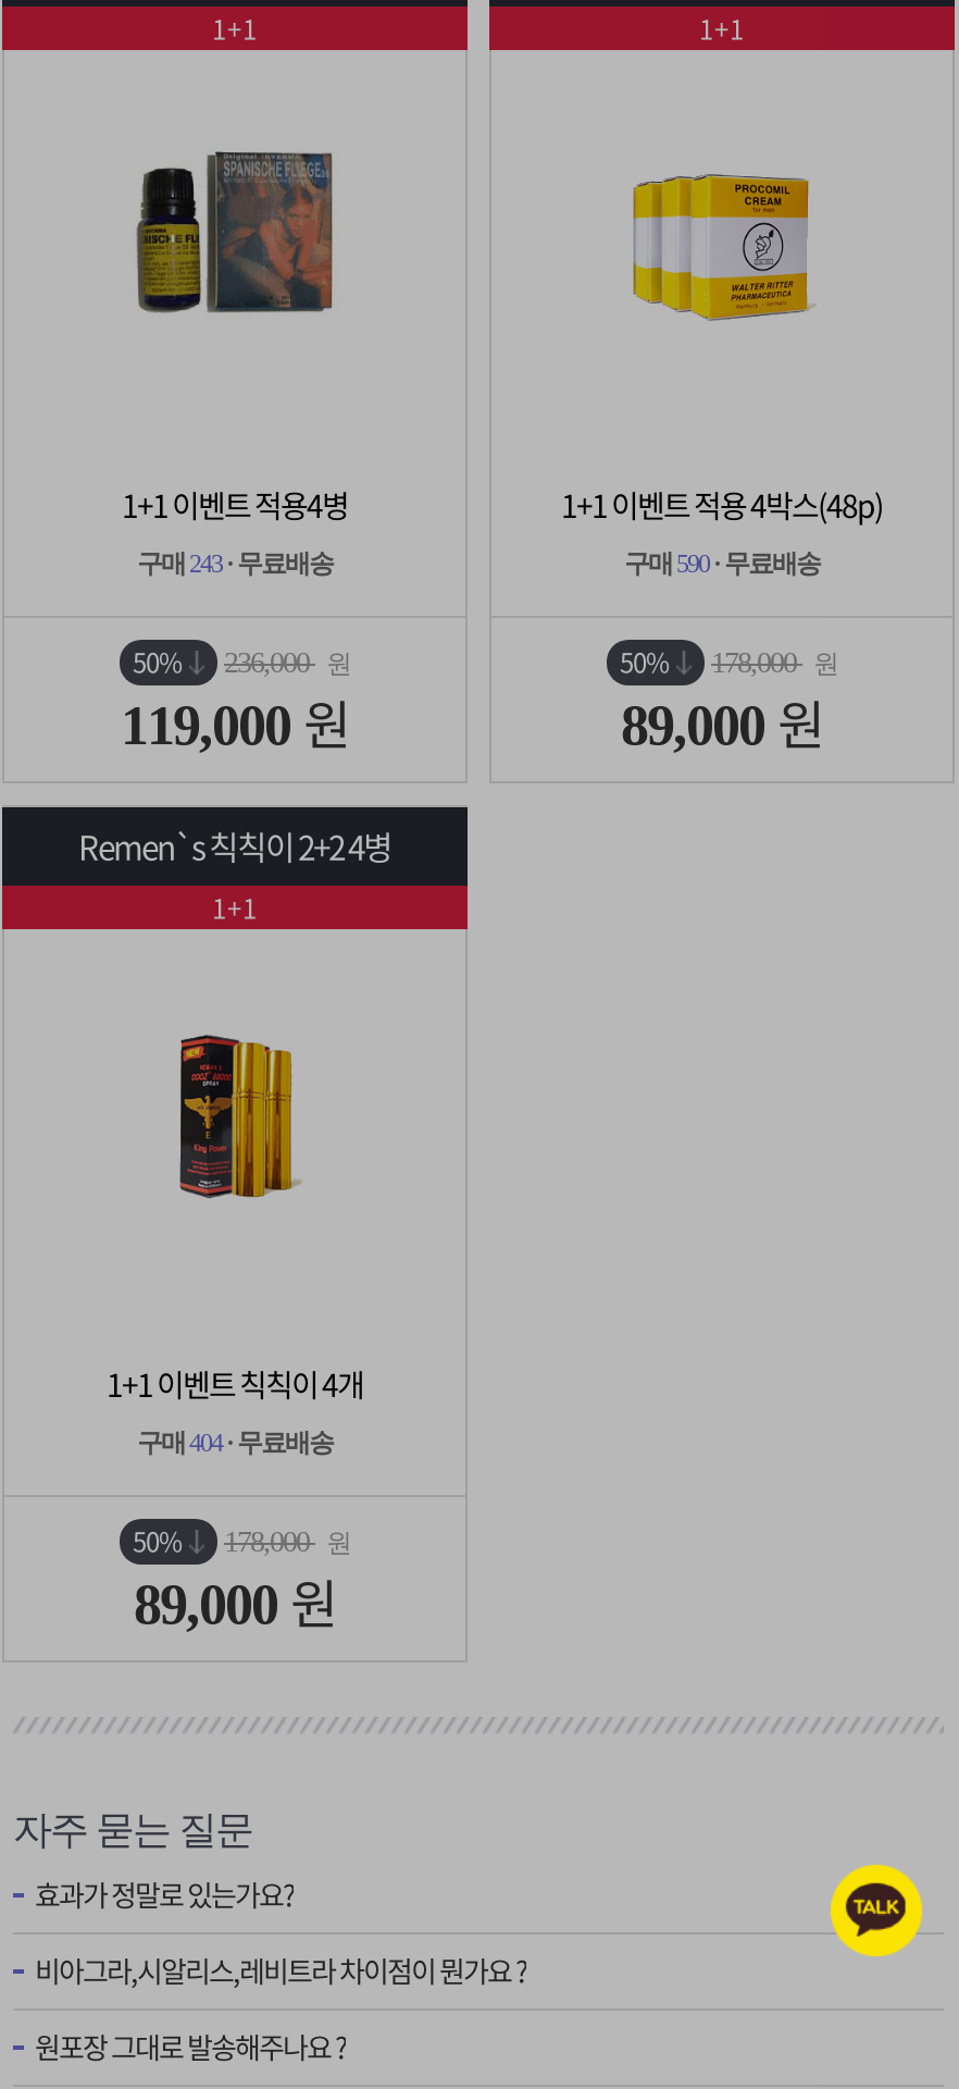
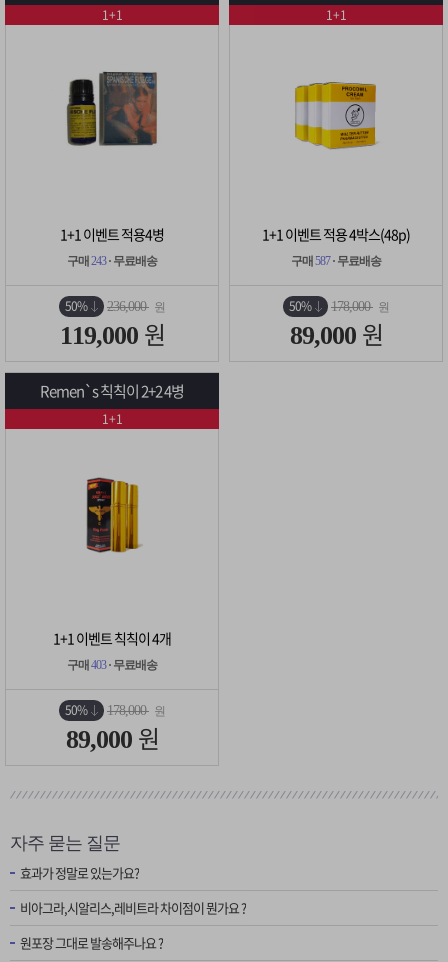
[624,548,820,579] 구매 590 · 무료배송 -> [291,254,381,268] 구매 587 · 무료배송
[137,1427,333,1458] 구매404· 무료배송 -> [67,658,157,672] 구매403· 무료배송
[829,1863,924,1958] [image] -> none

